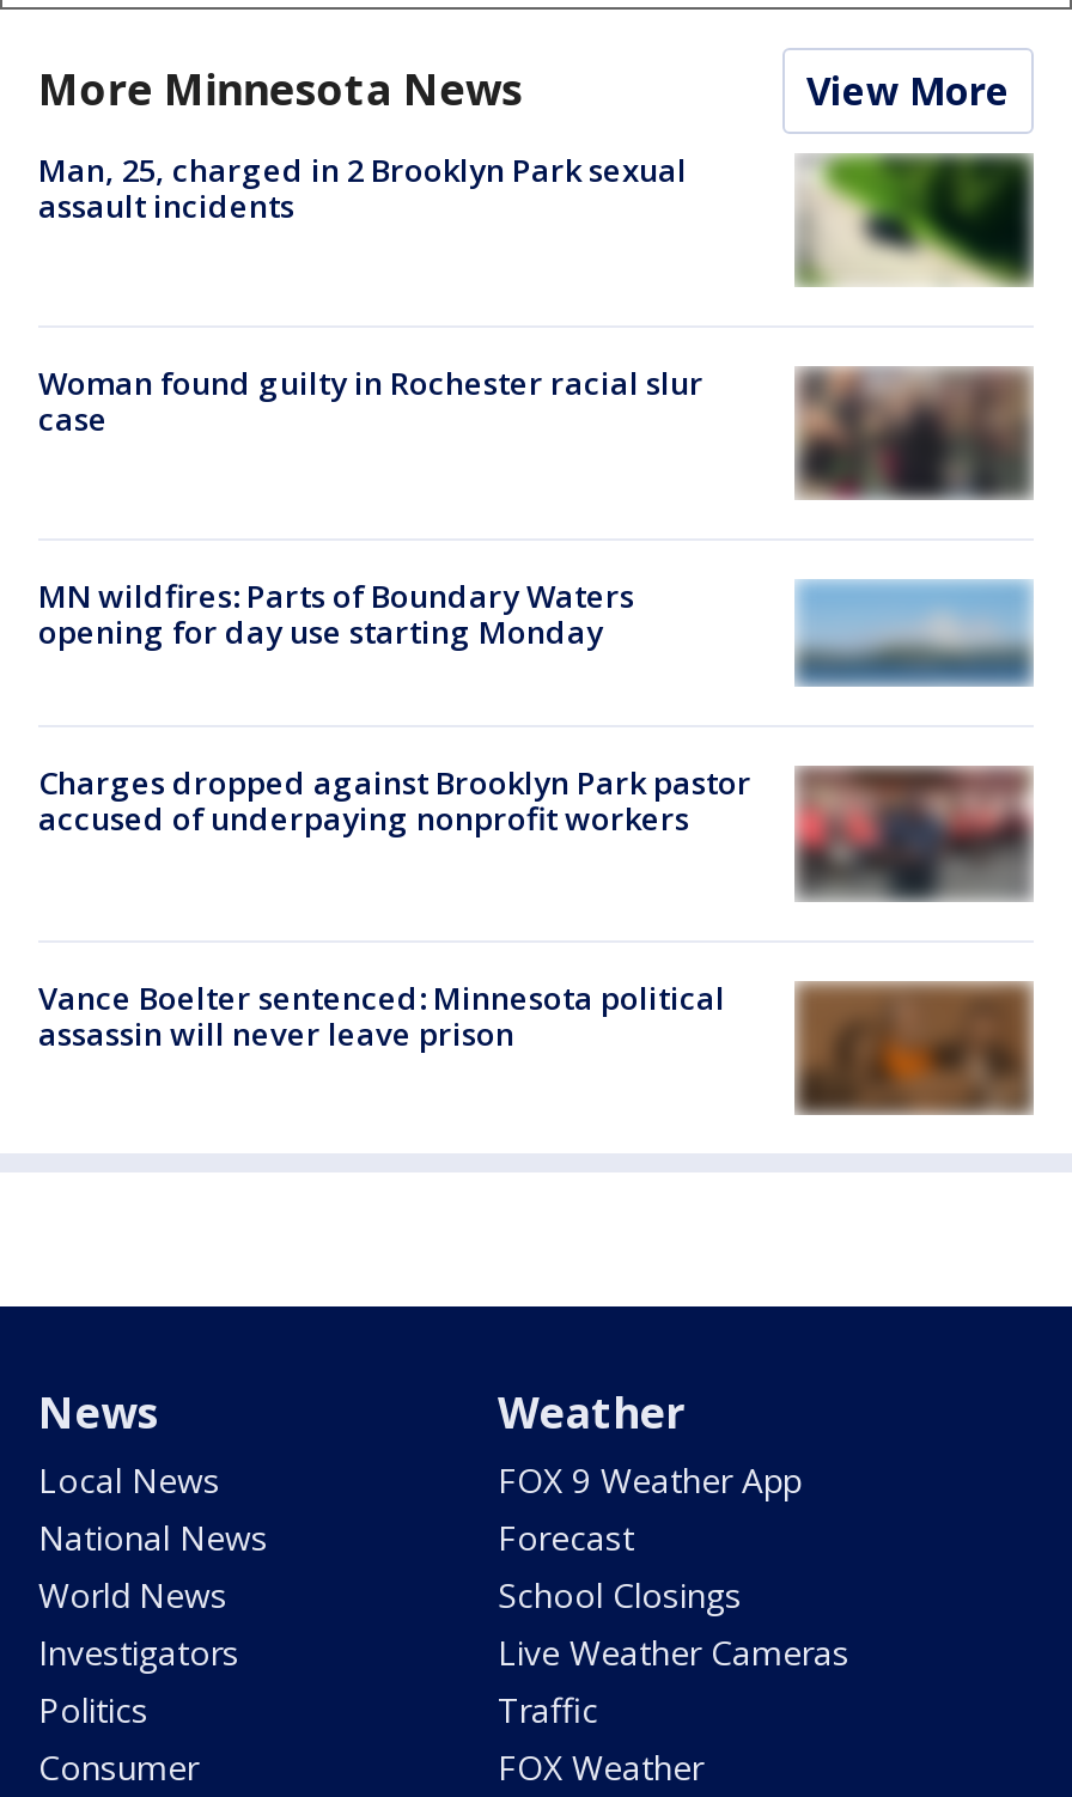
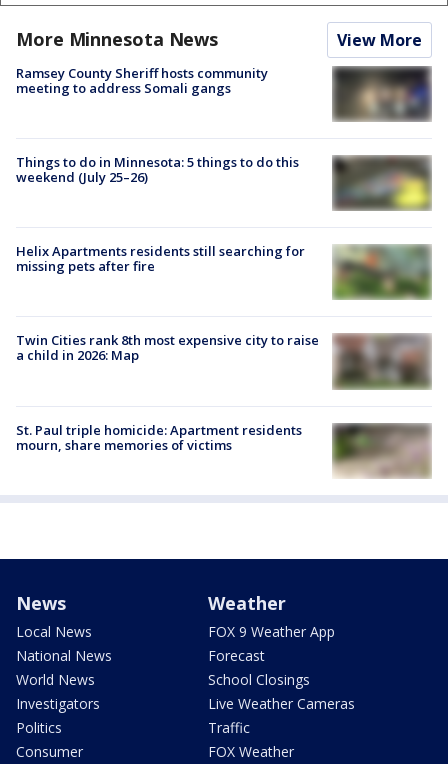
[38,147,687,226] Man, 25, charged in 2 Brooklyn Park sexual | assault incidents -> [16,63,268,96] Ramsey County Sheriff hosts community | meeting to address Somali gangs
[797,153,1029,287] [image] -> [332,66,432,122] [image]
[38,361,1031,500] [image] | Woman found guilty in Rochester racial slur | case -> [16,153,431,211] [image] | Things to do in Minnesota: 5 things to do this | weekend (July 25–26)
[38,574,634,653] MN wildfires: Parts of Boundary Waters | opening for day use starting Monday -> [16,242,305,275] Helix Apartments residents still searching for | missing pets after fire
[797,579,1034,687] [image] -> [333,244,432,300] [image]
[38,761,1029,895] [image] | Charges dropped against Brooklyn Park pastor | accused of underpaying nonprofit workers -> [16,331,428,389] [image] | Twin Cities rank 8th most expensive city to raise | a child in 2026: Map
[38,975,1031,1113] [image] | Vance Boelter sentenced: Minnesota political | assassin will never leave prison -> [16,420,430,478] [image] | St. Paul triple homicide: Apartment residents | mourn, share memories of victims

